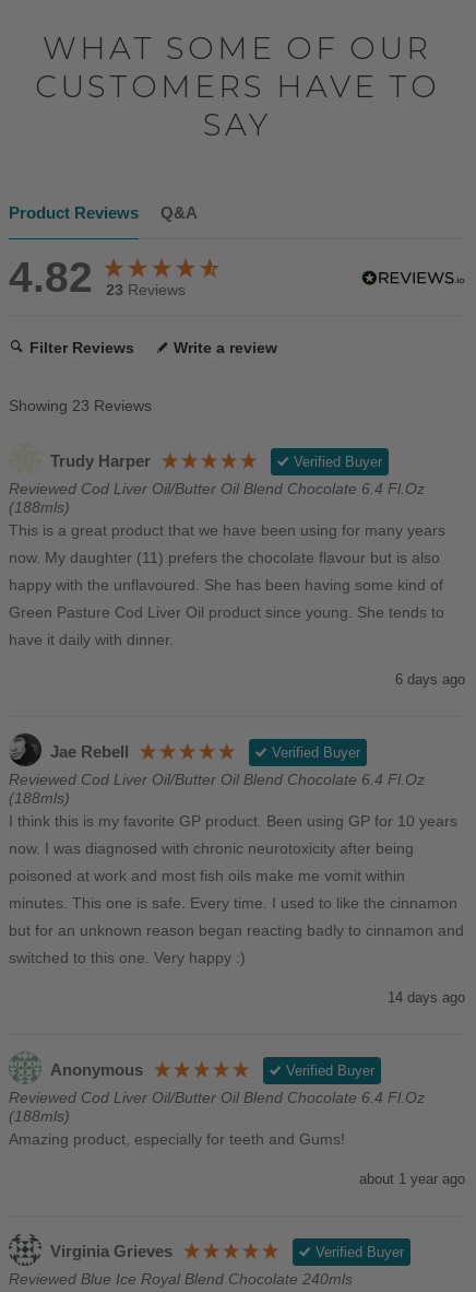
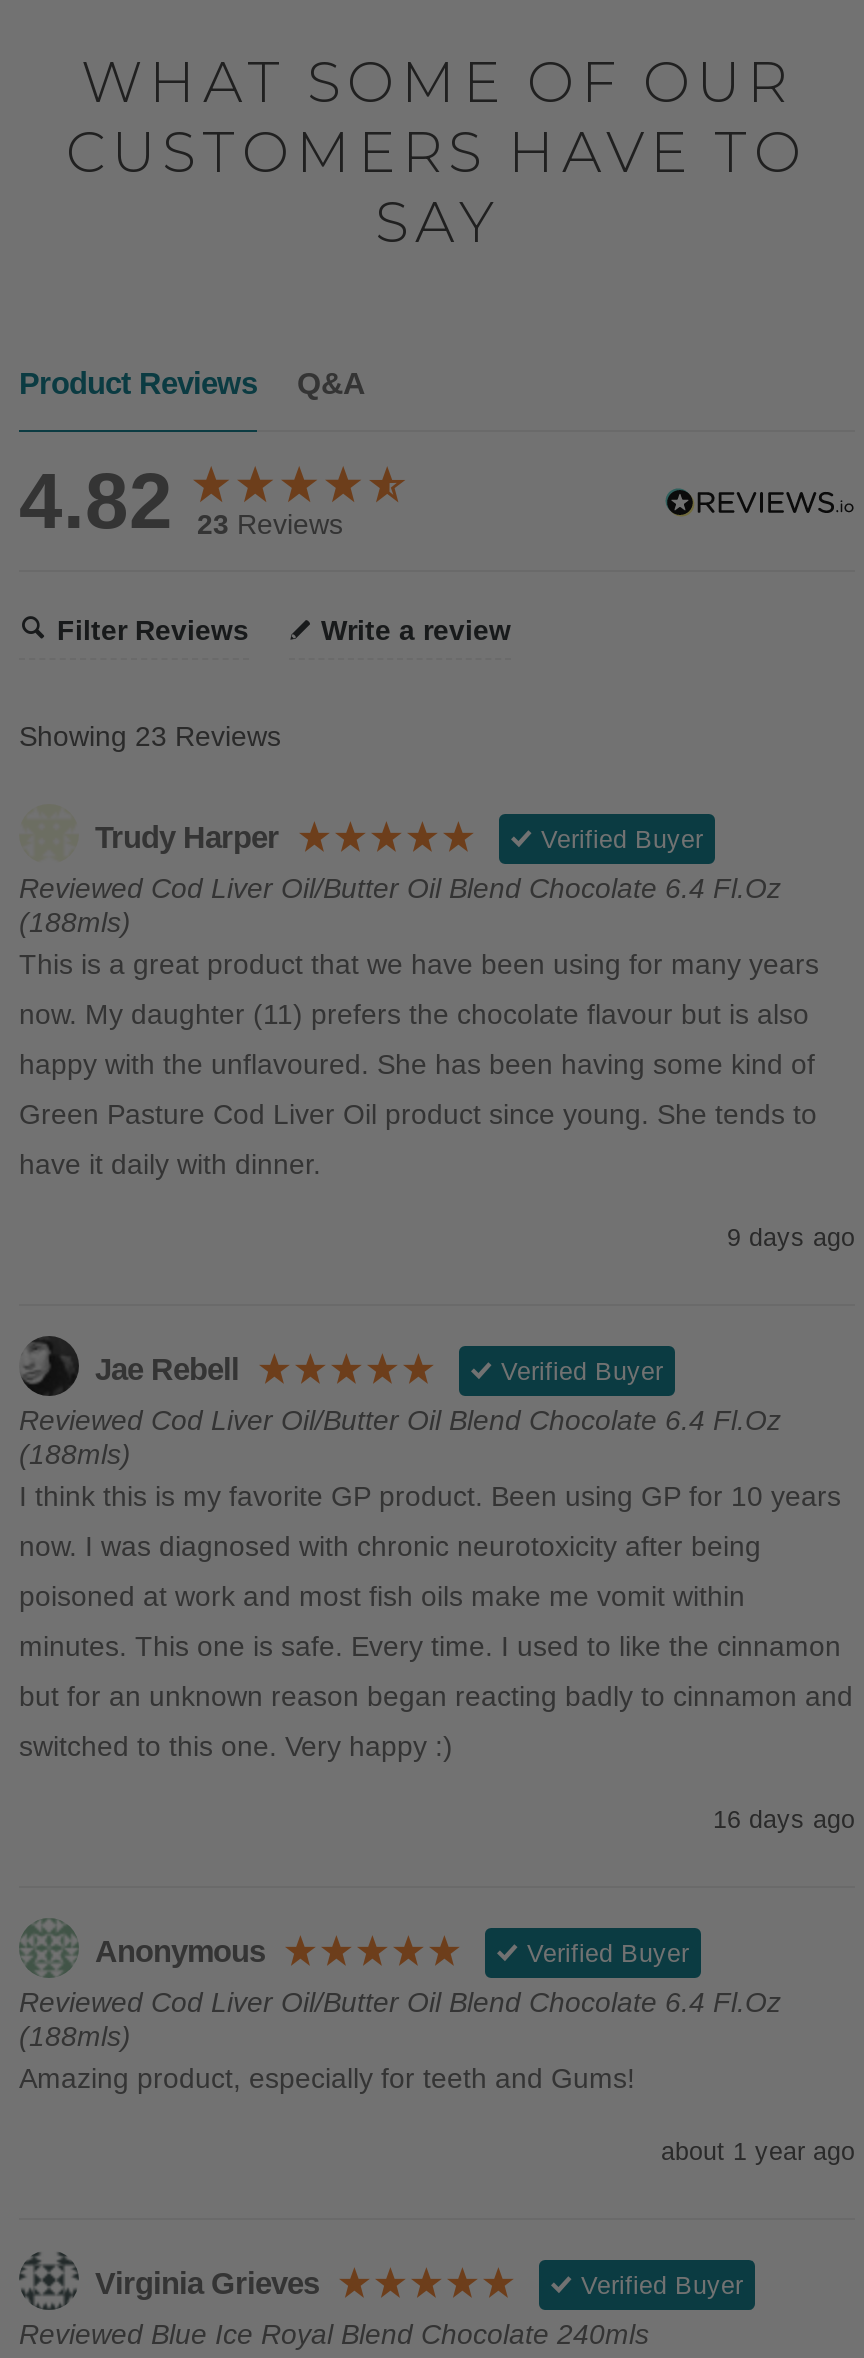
[395,672,465,688] 6 days ago -> [727,1224,855,1252] 9 days ago
[388,990,465,1006] 14 days ago -> [713,1806,855,1834] 16 days ago

